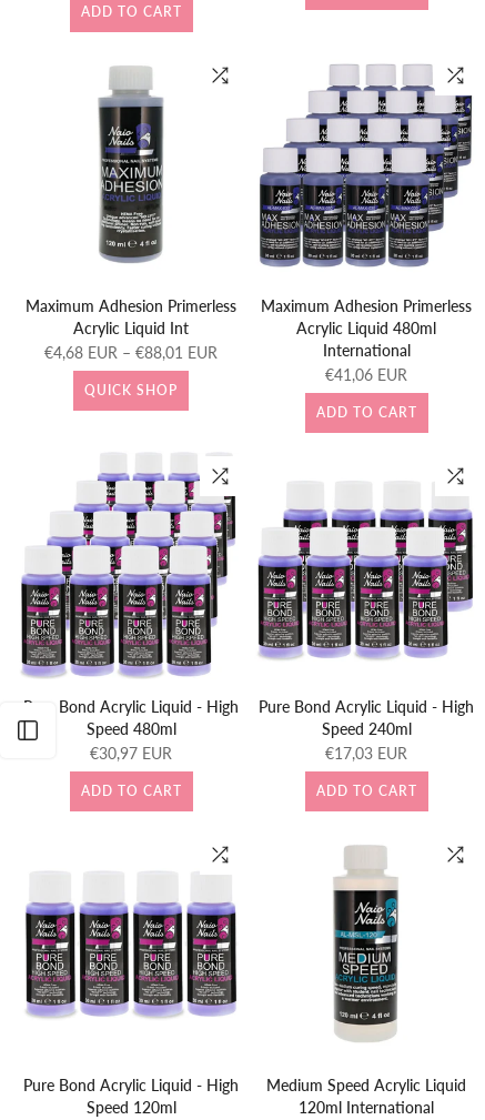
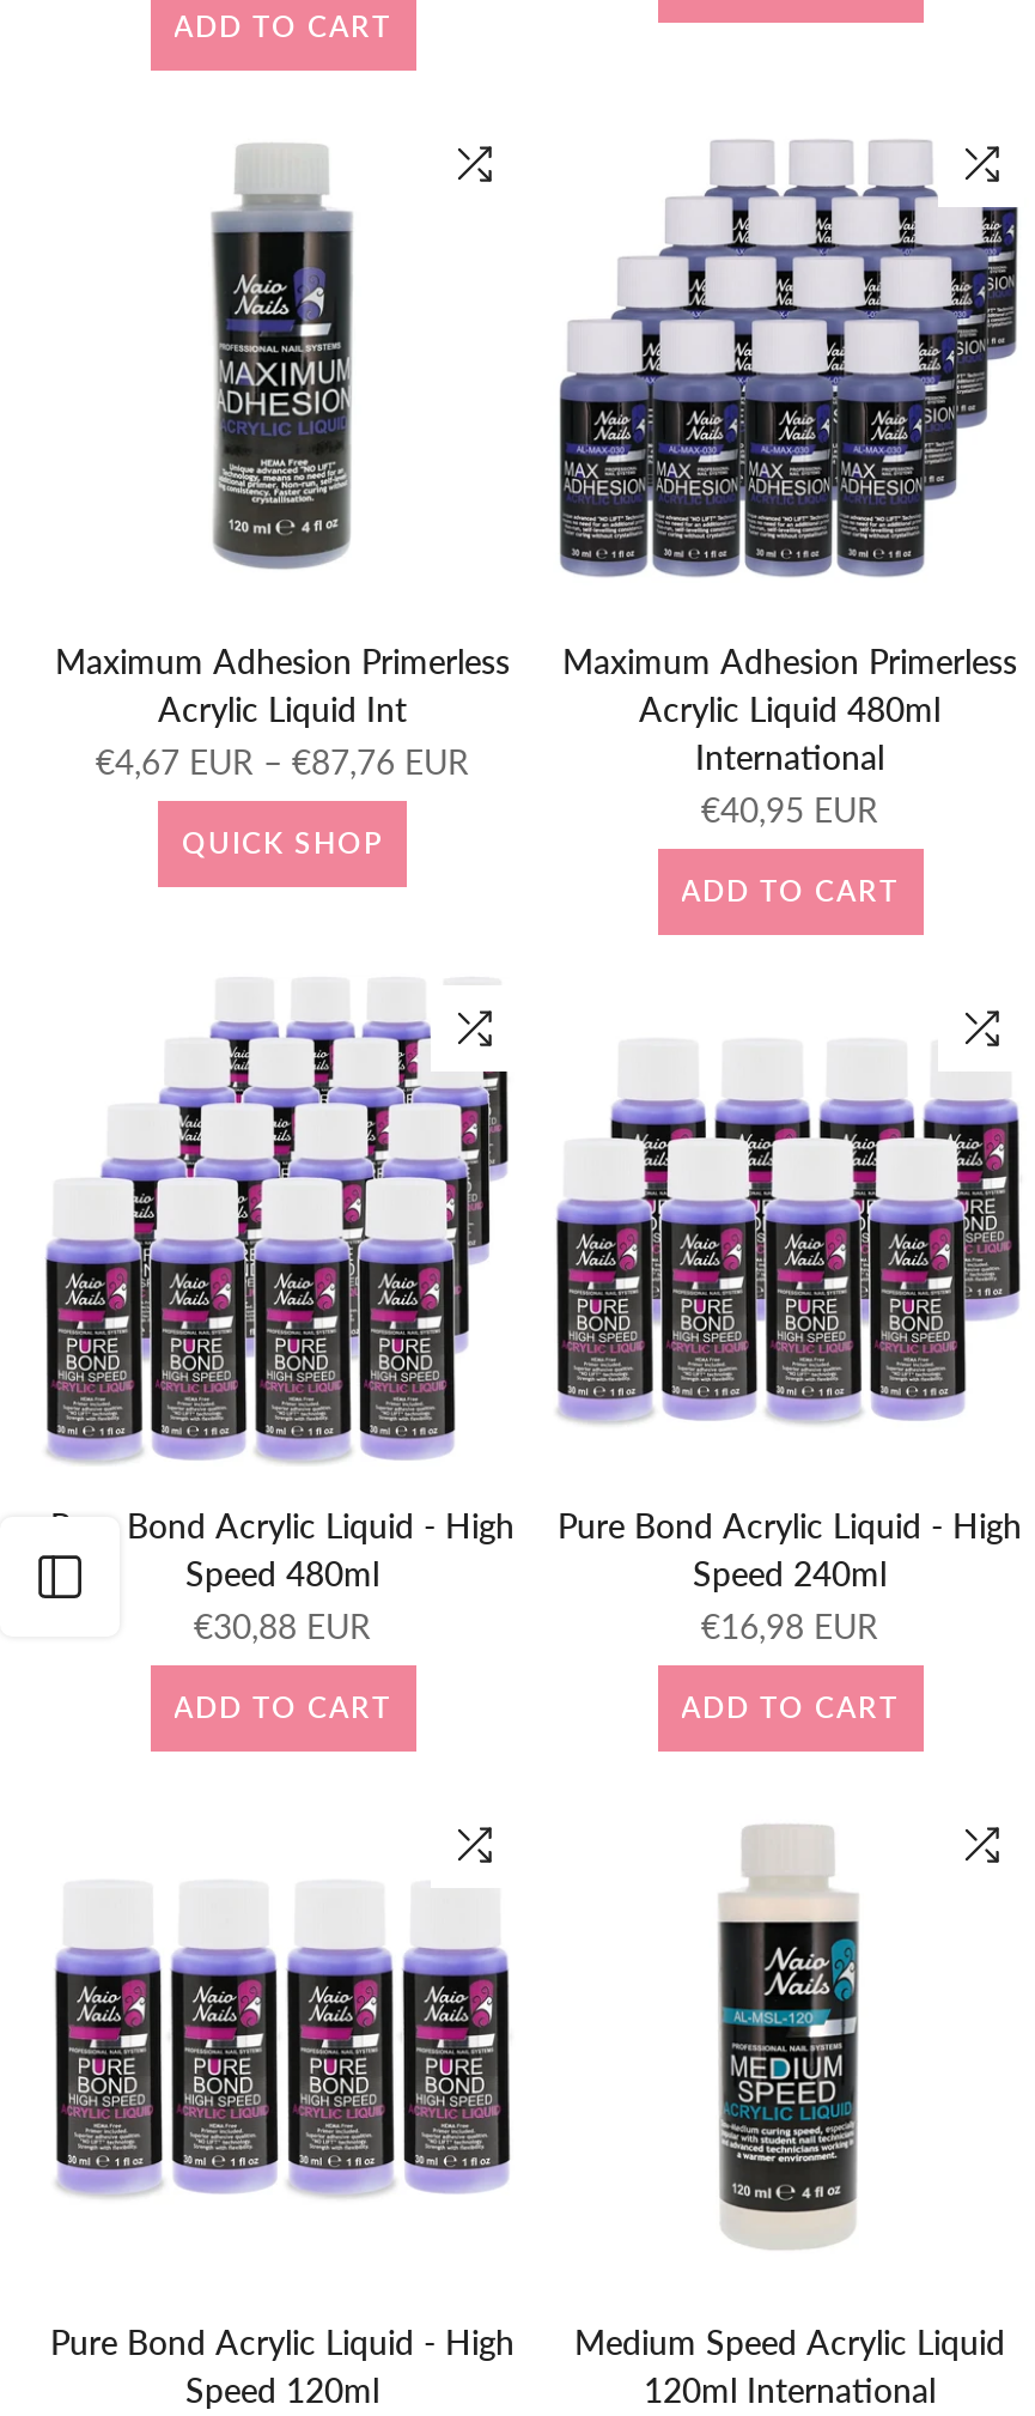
[44,343,218,362] €4,68 EUR – €88,01 EUR -> [96,740,469,781] €4,67 EUR – €87,76 EUR
[325,365,407,384] €41,06 EUR -> [701,788,878,829] €40,95 EUR
[90,744,172,763] €30,97 EUR -> [194,1605,371,1645] €30,88 EUR
[325,744,407,763] €17,03 EUR -> [701,1605,878,1645] €16,98 EUR

